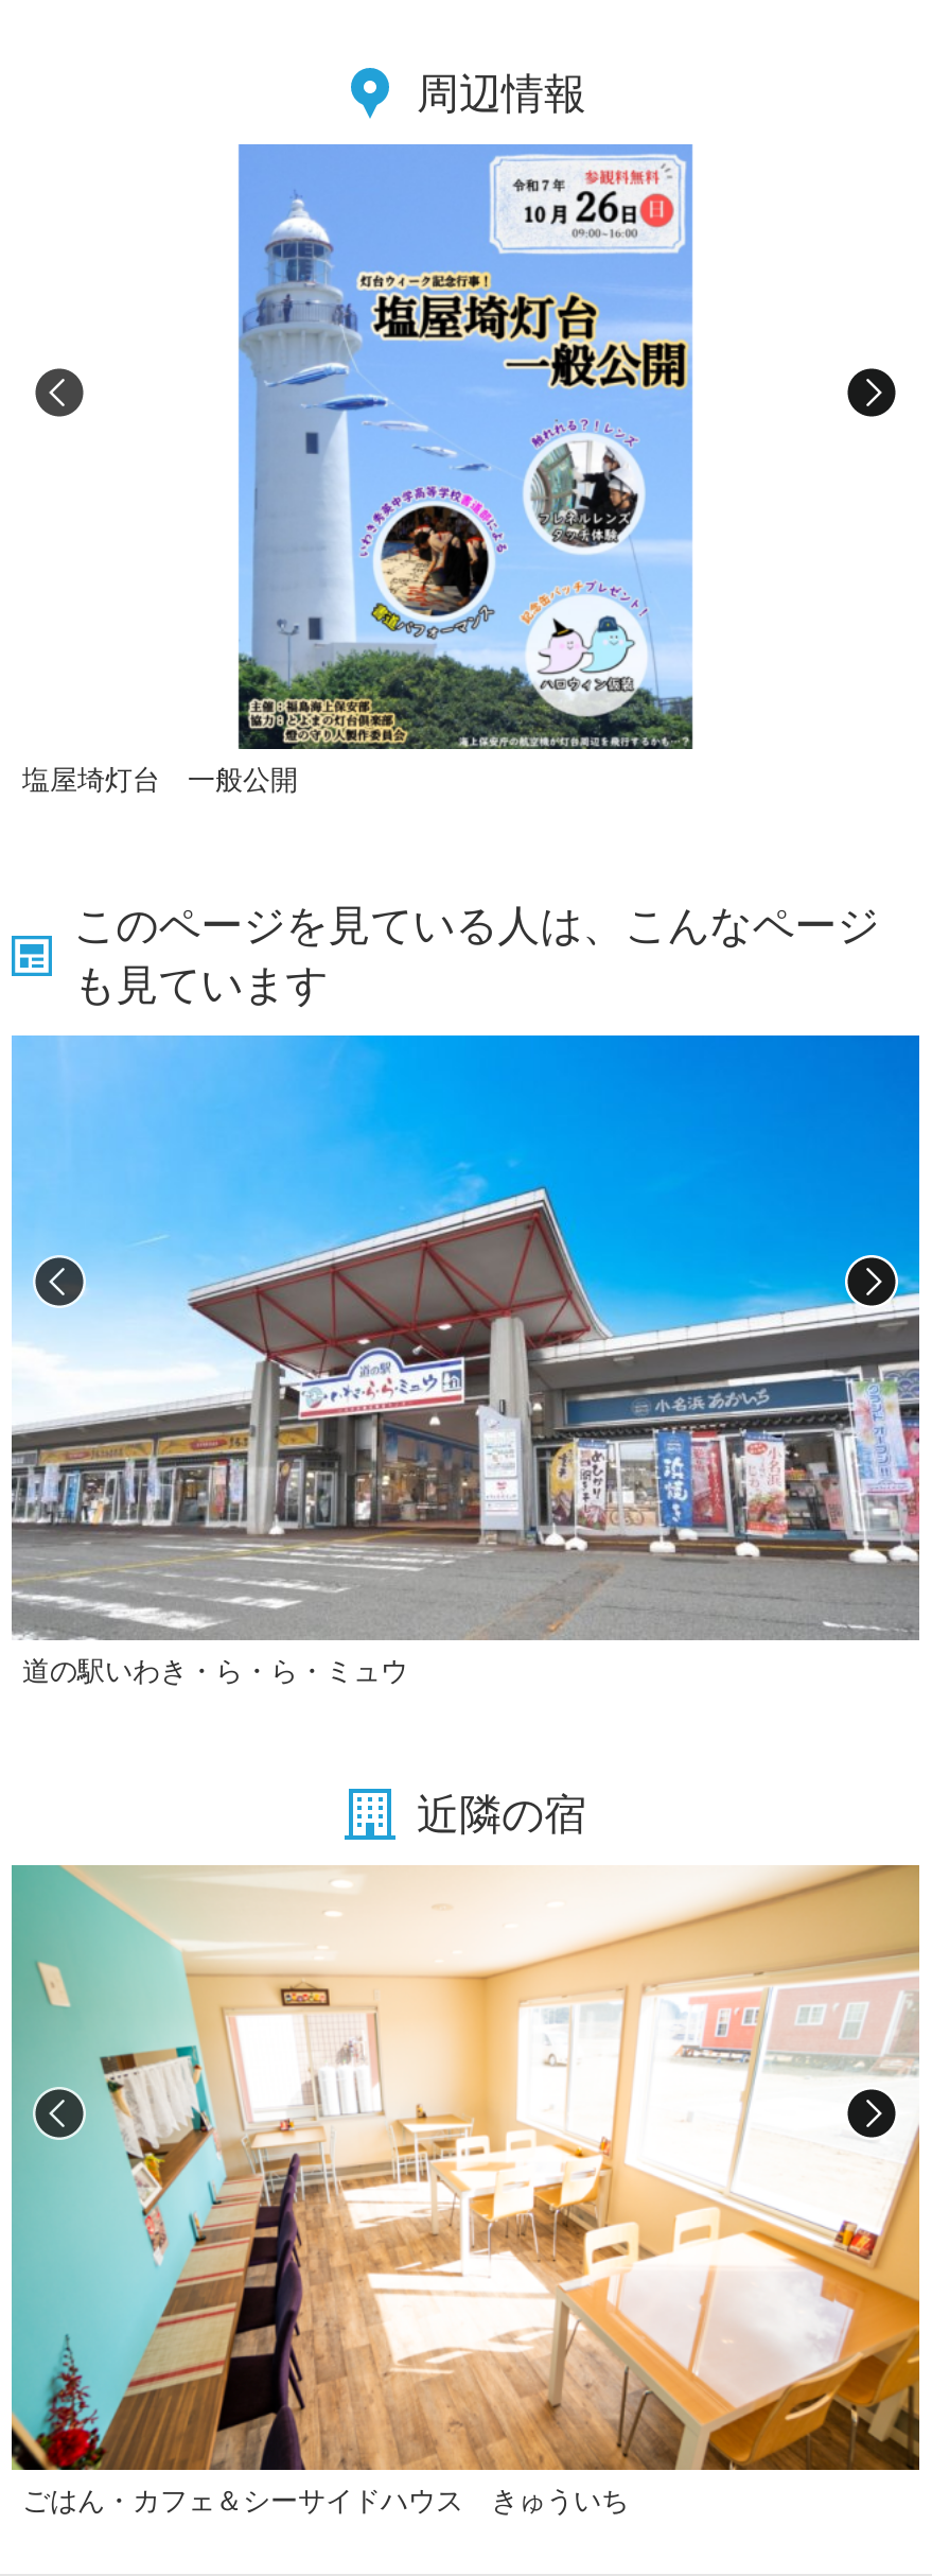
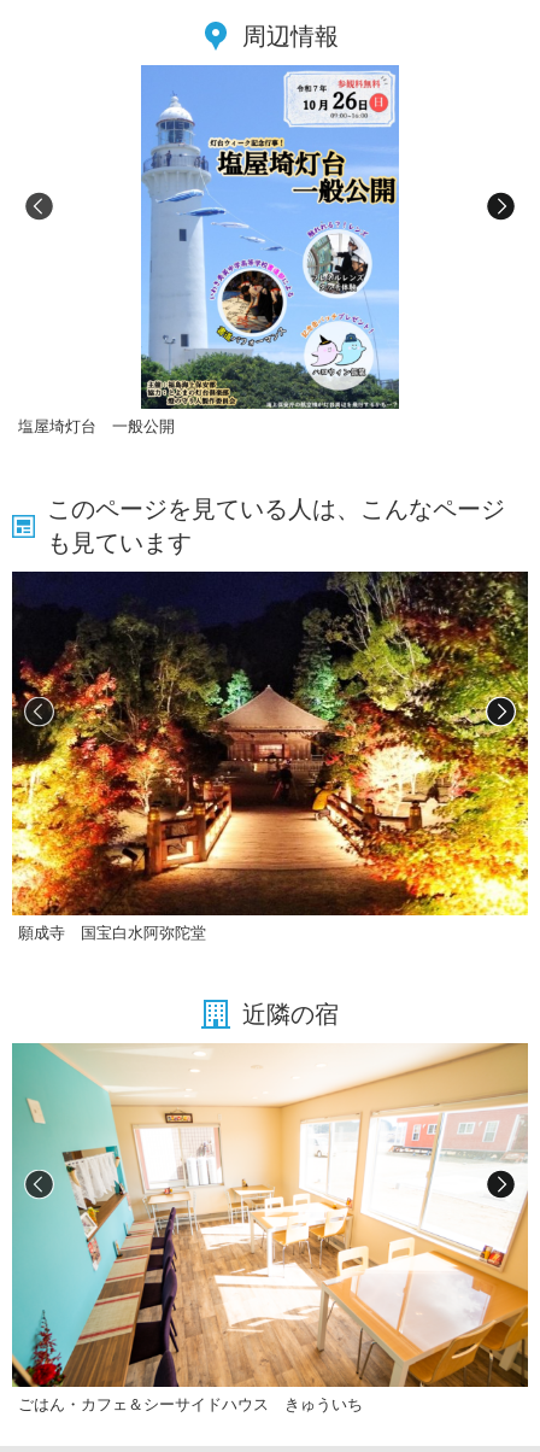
[10,1033,921,1689] [image] | 道の駅いわき・ら・ら・ミュウ -> [11,570,529,943] [image] | 願成寺 国宝白水阿弥陀堂

